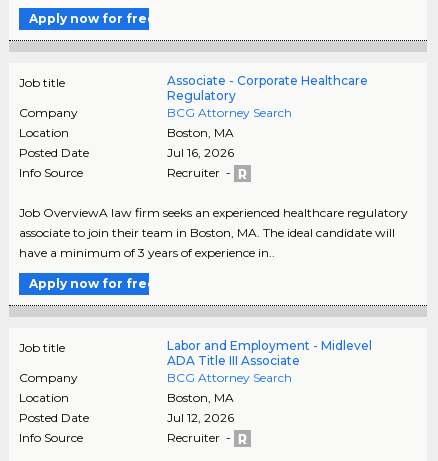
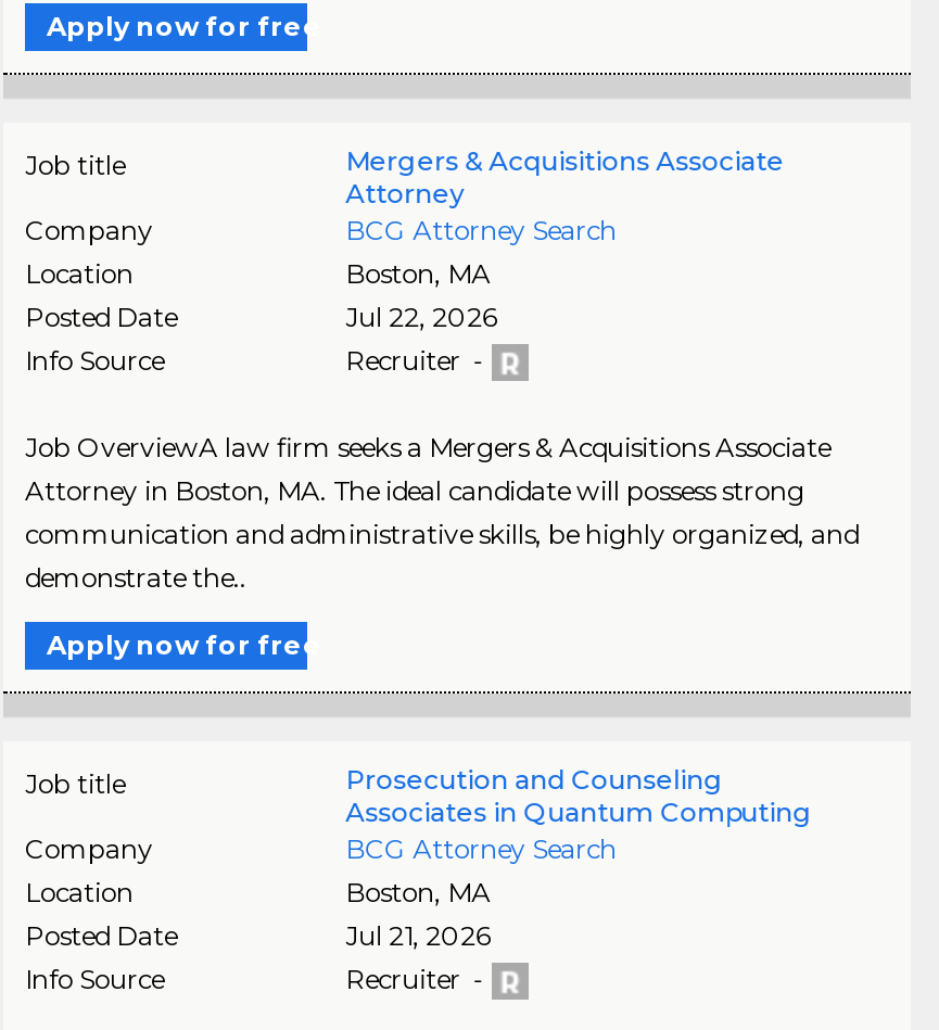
[167,73,368,103] Associate - Corporate Healthcare | Regulatory -> [346,144,784,209] Mergers & Acquisitions Associate | Attorney
[167,145,234,160] Jul 16, 2026 -> [346,301,498,333] Jul 22, 2026
[19,205,408,260] Job OverviewA law firm seeks an experienced healthcare regulatory | associate to join their team in Boston, MA. The ideal candidate will | have a minimum of 3 years of experience in.. -> [25,431,859,594] Job OverviewA law firm seeks a Mergers & Acquisitions Associate | Attorney in Boston, MA. The ideal candidate will possess strong | communication and administrative skills, be highly organized, and | demonstrate the..
[167,338,372,368] Labor and Employment - Midlevel | ADA Title III Associate -> [346,763,812,828] Prosecution and Counseling | Associates in Quantum Computing
[167,410,234,425] Jul 12, 2026 -> [346,919,491,952] Jul 21, 2026

